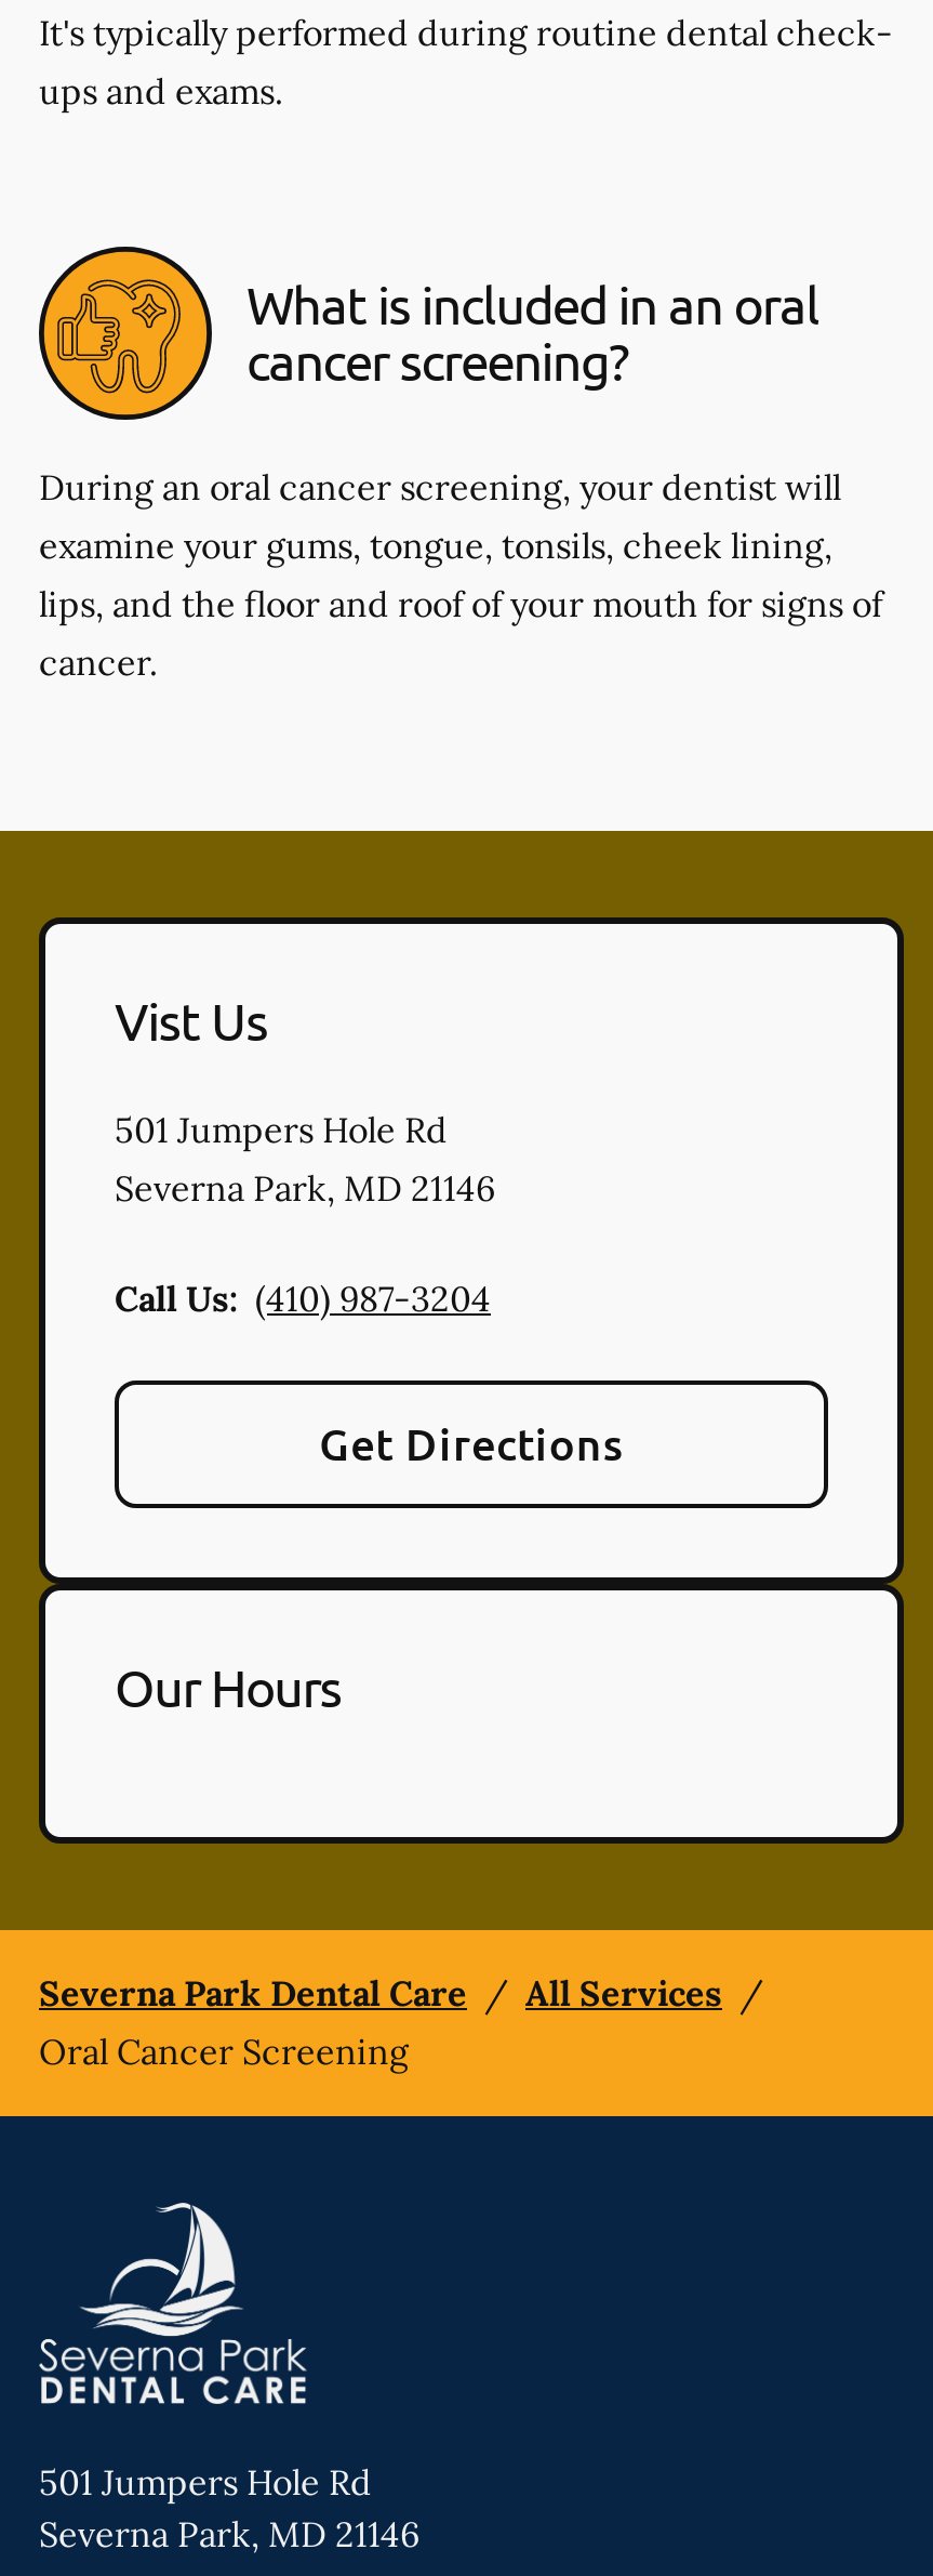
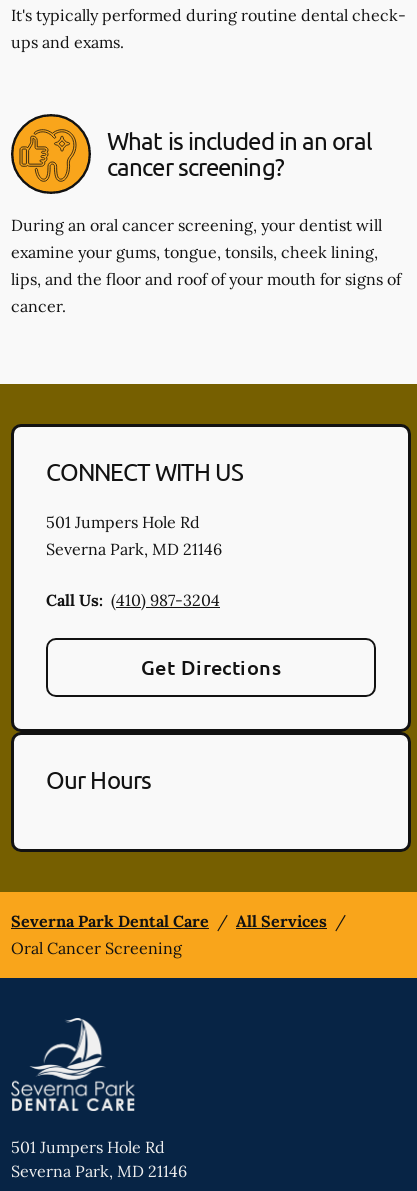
[115,989,267,1052] Vist Us -> [46,457,243,486] CONNECT WITH US

